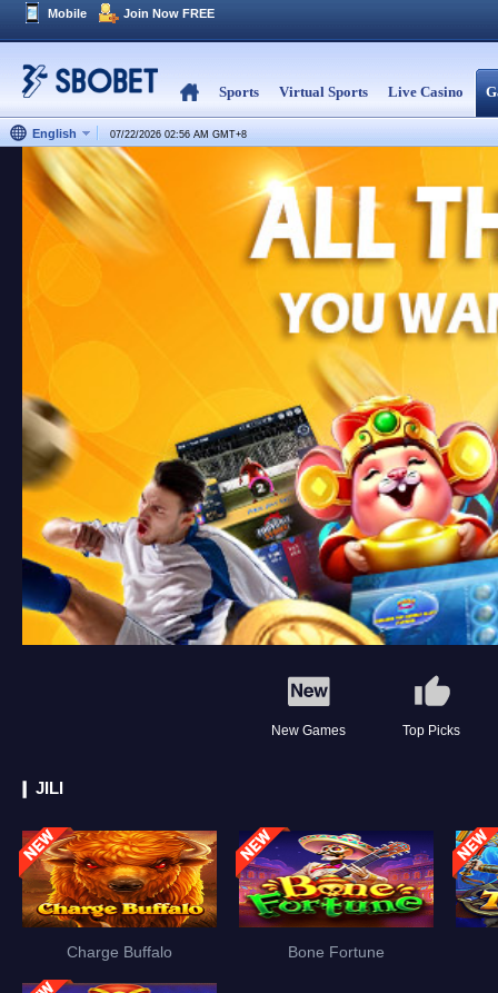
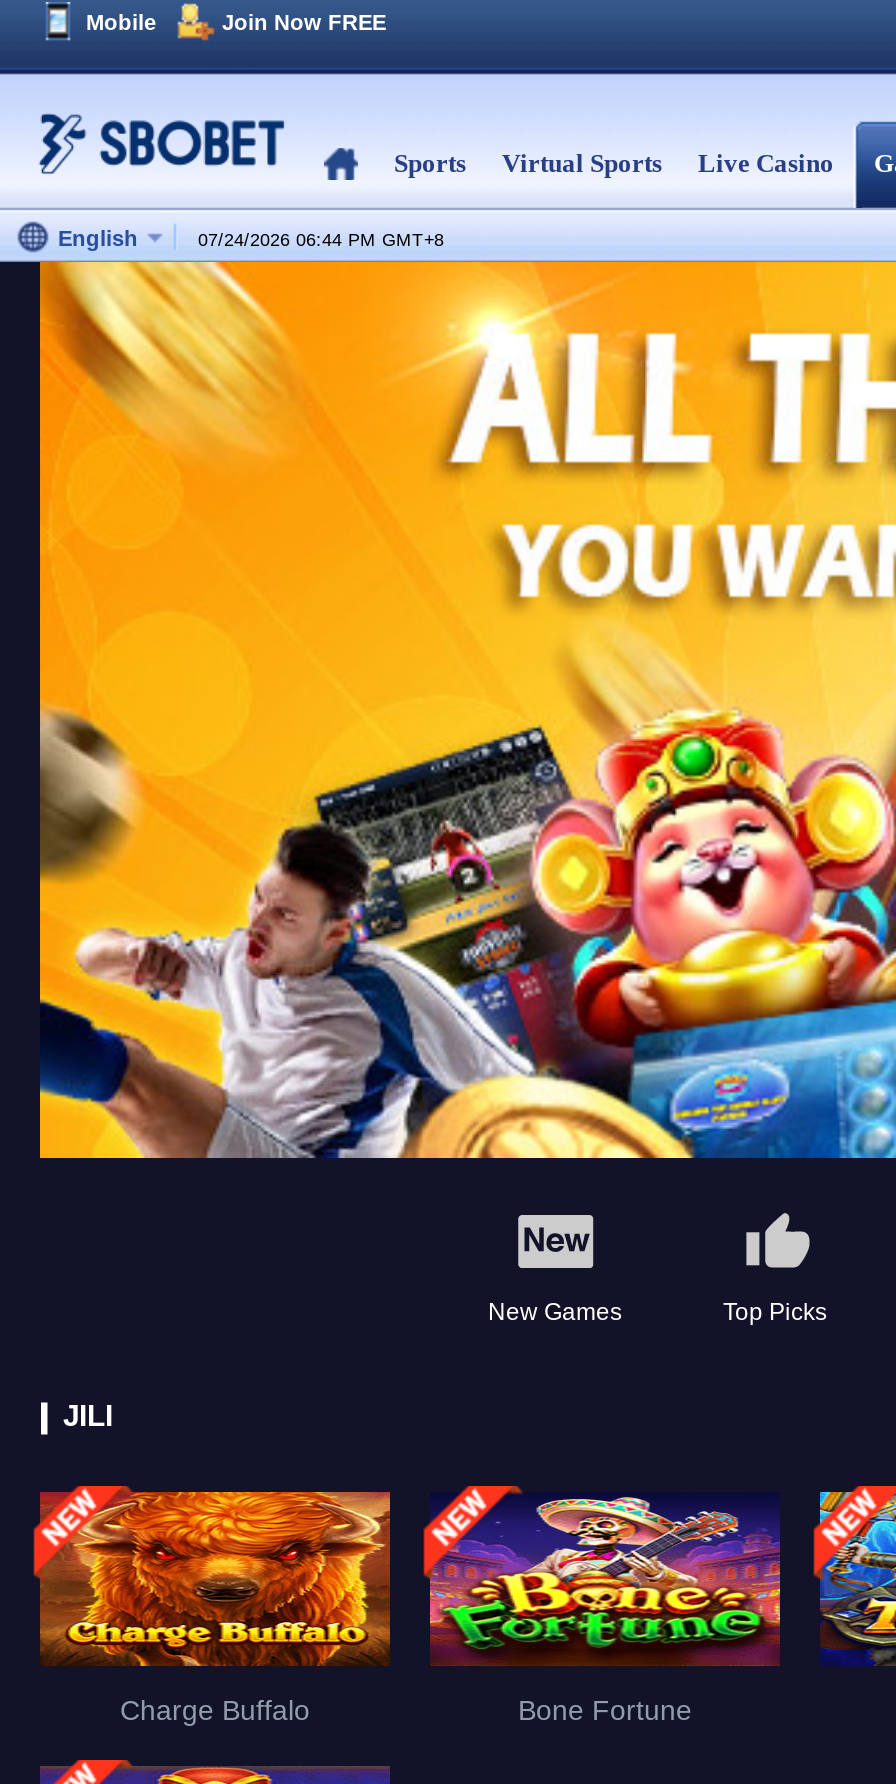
[110,129,247,140] 07/22/2026 02:56 AM GMT+8 -> [198,230,444,250] 07/24/2026 06:44 PM GMT+8

